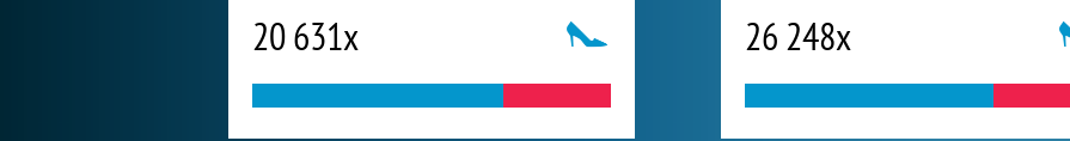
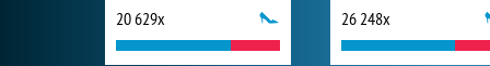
[252,12,360,60] 20 631x -> [116,8,165,29] 20 629x

